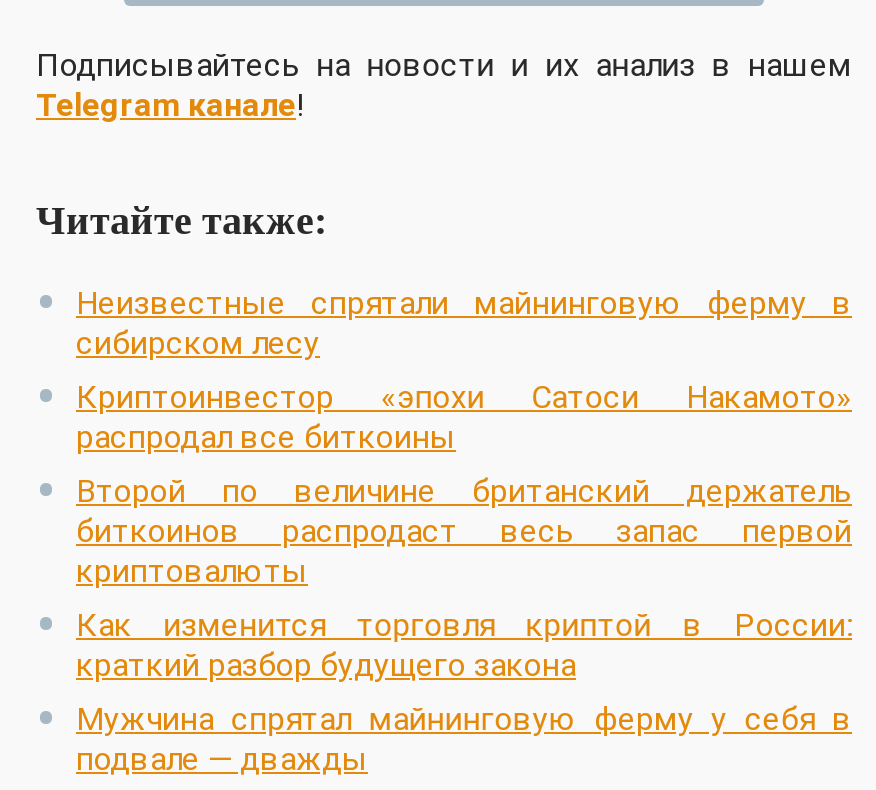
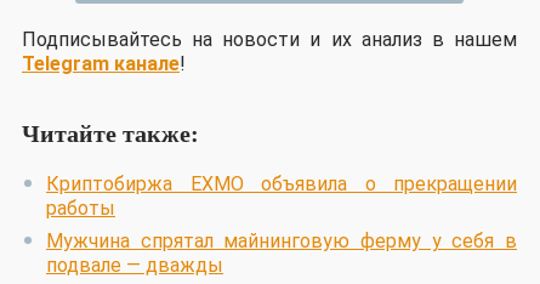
[76,285,852,685] Неизвестные спрятали майнинговую ферму в | сибирском лесу | Криптоинвестор «эпохи Сатоси Накамото» | распродал все биткоины | Второй по величине британский держатель | биткоинов распродаст весь запас первой | криптовалюты | Как изменится торговля криптой в России: | краткий разбор будущего закона -> [46,173,517,220] Криптобиржа EXMO объявила о прекращении | работы

